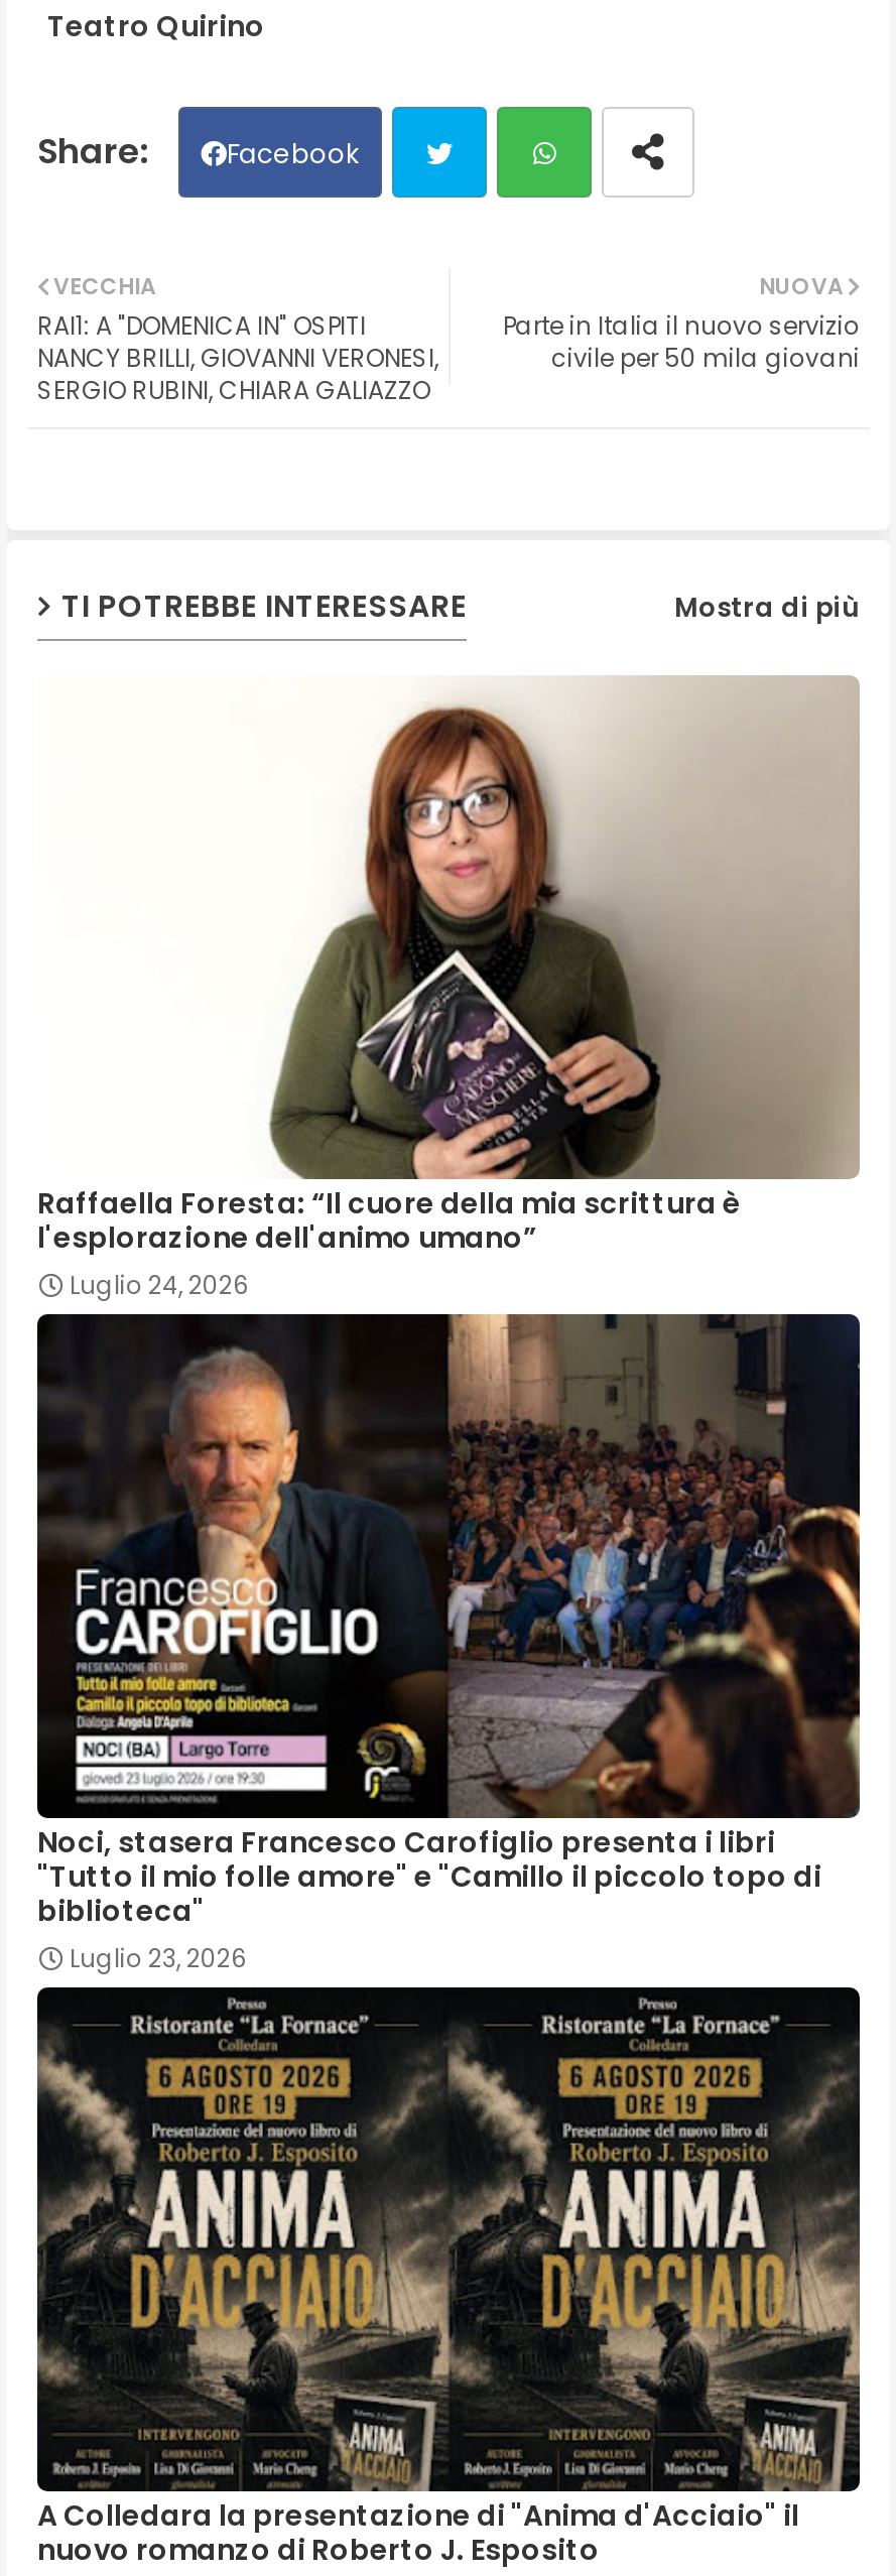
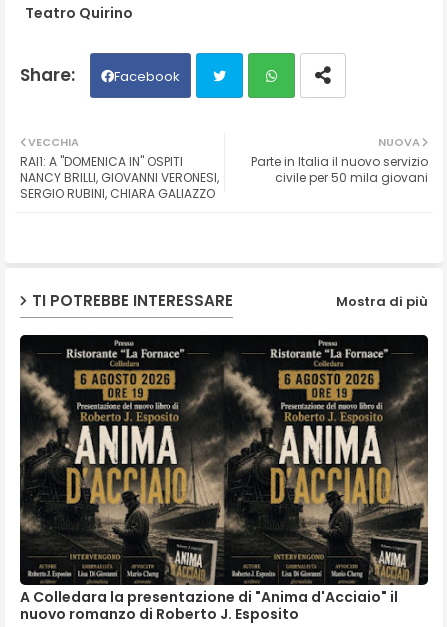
[37,675,860,1302] [image] | Raffaella Foresta: “Il cuore della mia scrittura è | l'esplorazione dell'animo umano” | Luglio 24, 2026 -> none
[35,1312,862,1975] [image] | Noci, stasera Francesco Carofiglio presenta i libri | "Tutto il mio folle amore" e "Camillo il piccolo topo di | biblioteca" | Luglio 23, 2026 -> none

